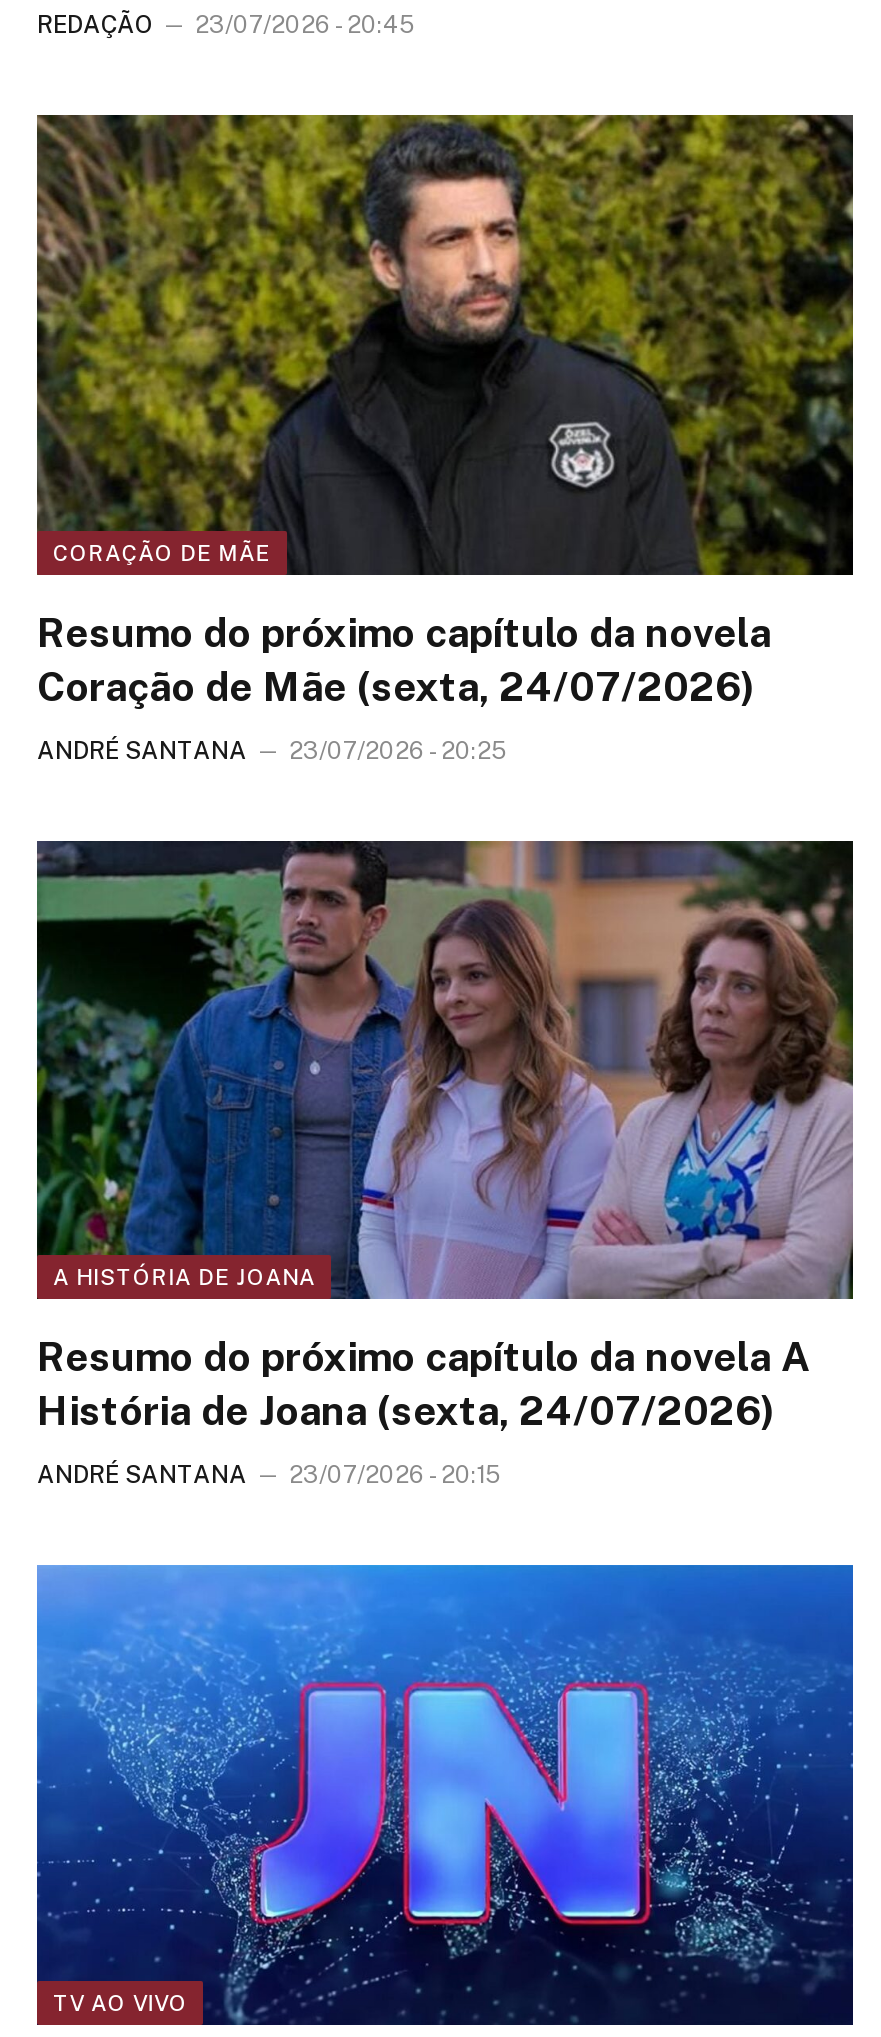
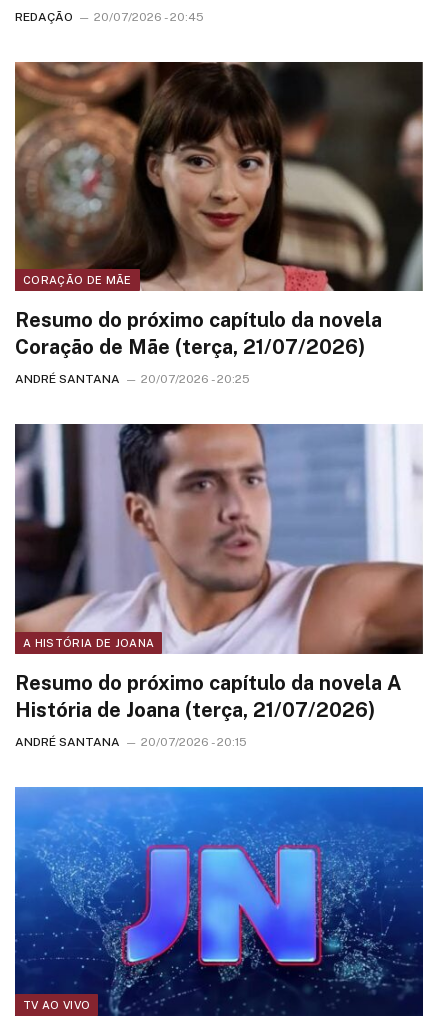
[37,11,415,39] REDAÇÃO 23/07/2026 - 20:45 -> [15,9,204,23] REDAÇÃO 20/07/2026 - 20:45
[35,112,855,578] [image] -> [14,61,424,292] [image]
[37,662,755,710] Coração de Mãe (sexta, 24/07/2026) -> [15,335,365,359] Coração de Mãe (terça, 21/07/2026)
[37,736,507,764] ANDRÉ SANTANA 23/07/2026 - 20:25 -> [15,372,250,386] ANDRÉ SANTANA 20/07/2026 - 20:25
[35,838,855,1300] [image] -> [14,423,423,654] [image]
[37,1387,775,1435] História de Joana (sexta, 24/07/2026) -> [15,697,375,721] História de Joana (terça, 21/07/2026)
[37,1461,501,1489] ANDRÉ SANTANA 23/07/2026 - 20:15 -> [15,734,247,748] ANDRÉ SANTANA 20/07/2026 - 20:15

